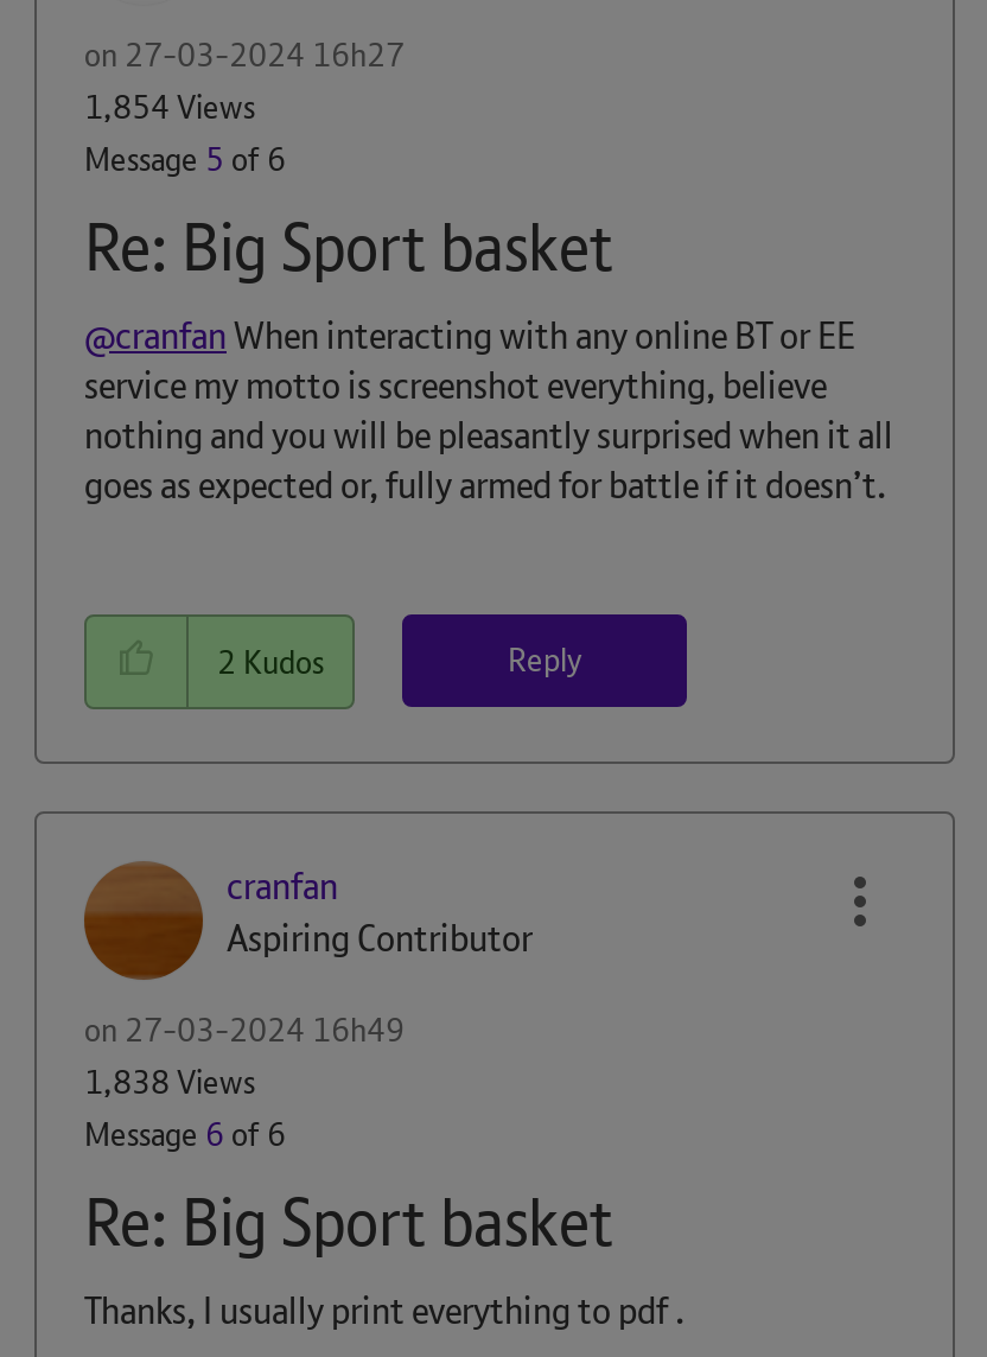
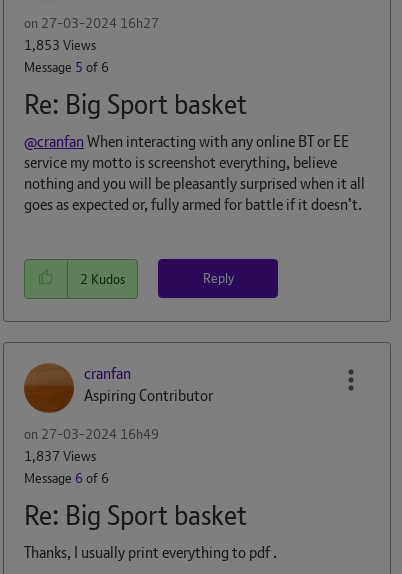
[84,85,255,128] 1,854 Views -> [24,36,96,54] 1,853 Views
[84,1059,255,1102] 1,838 Views -> [24,446,96,464] 1,837 Views

